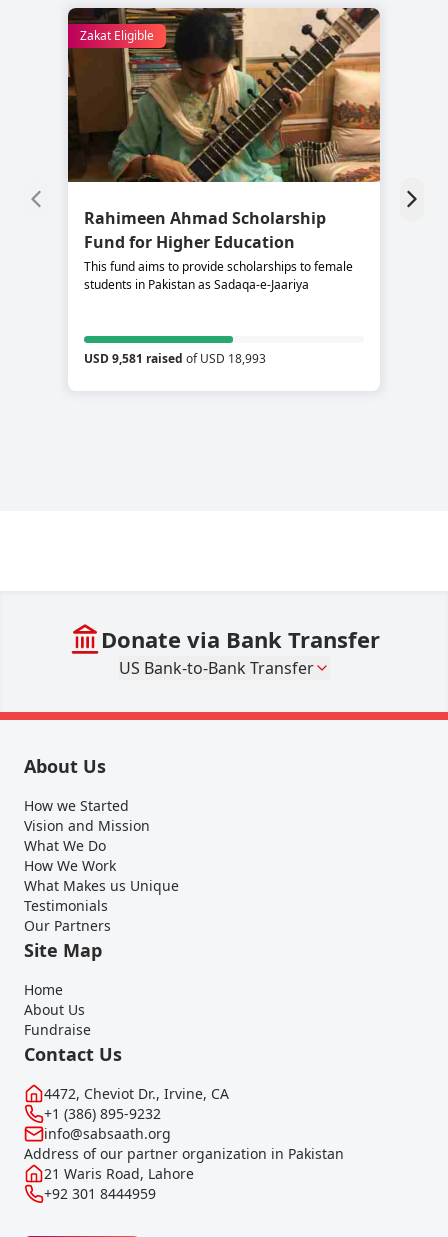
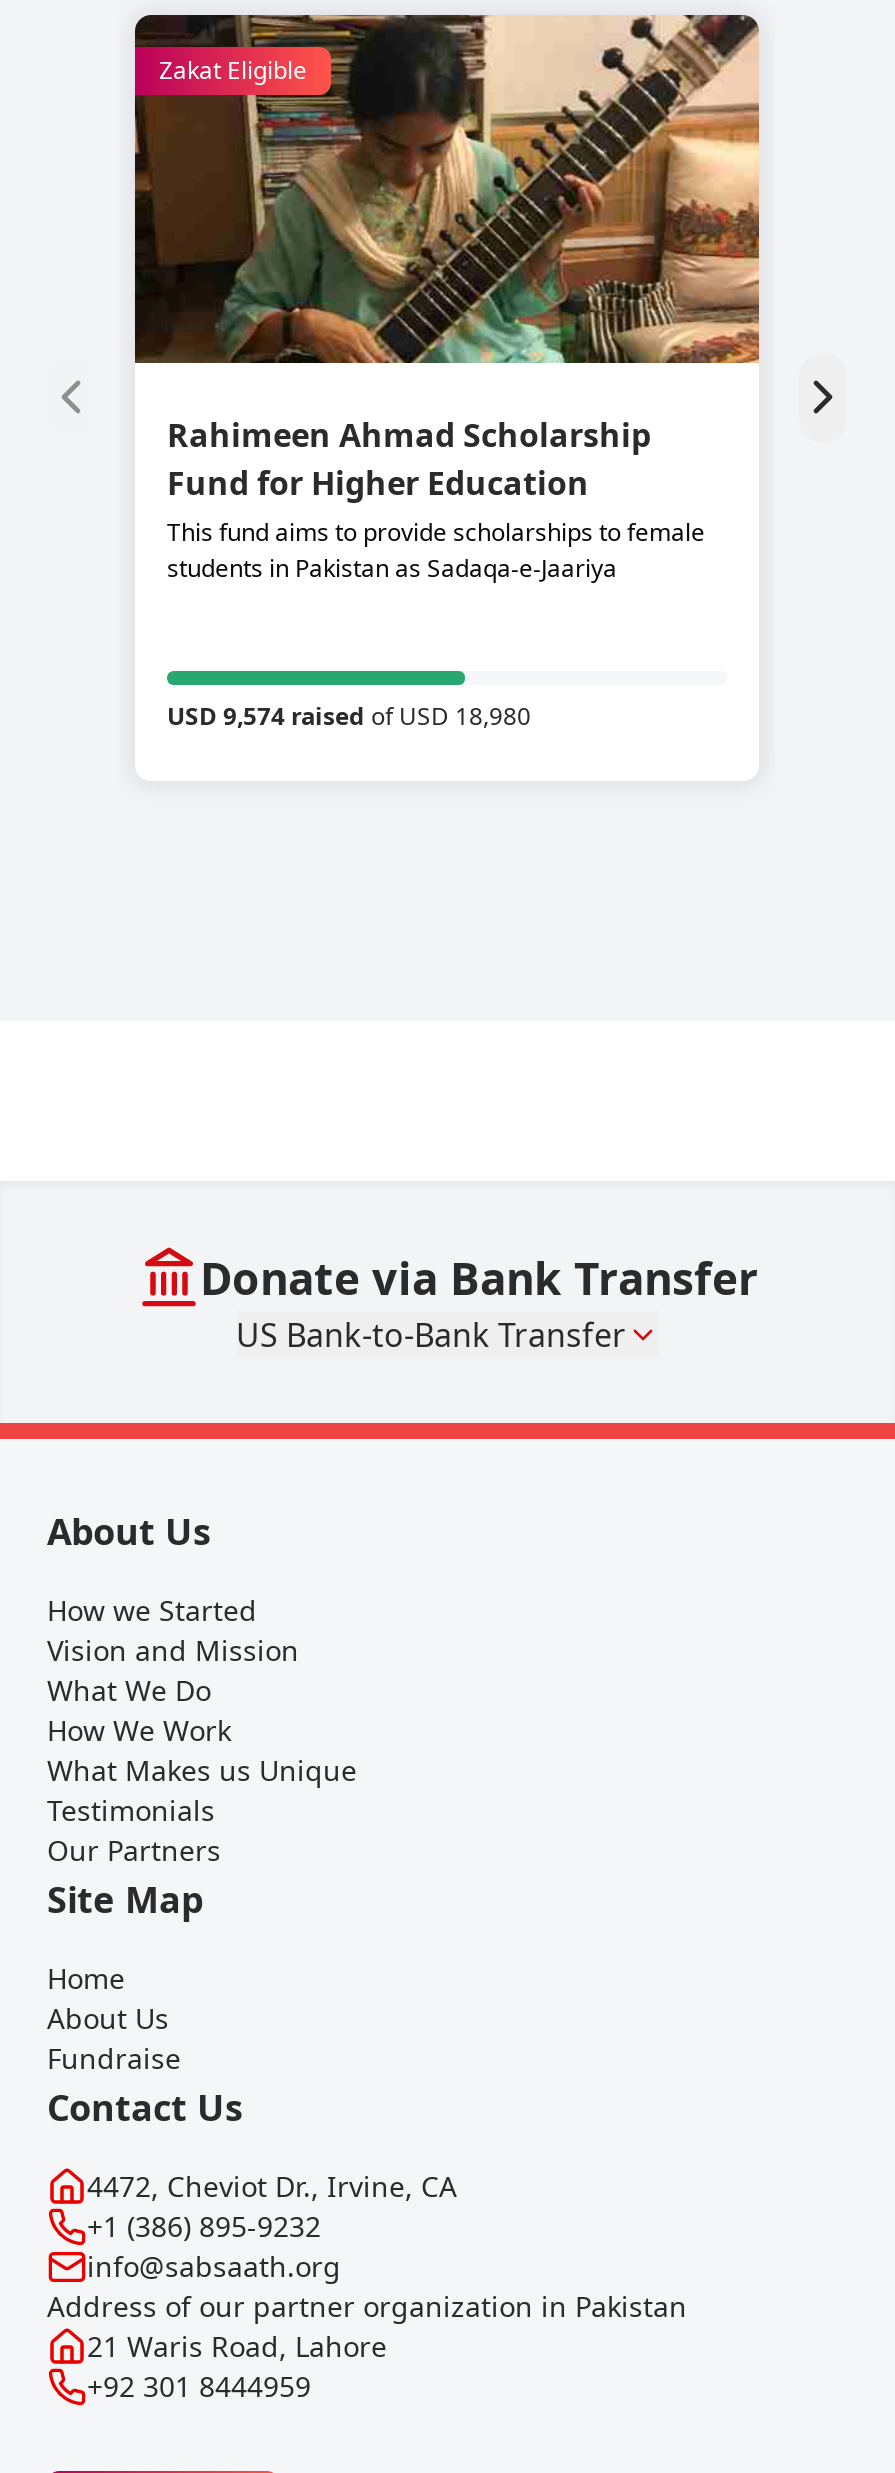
[84,350,266,367] USD 9,581 raised of USD 18,993 -> [167,699,531,733] USD 9,574 raised of USD 18,980

